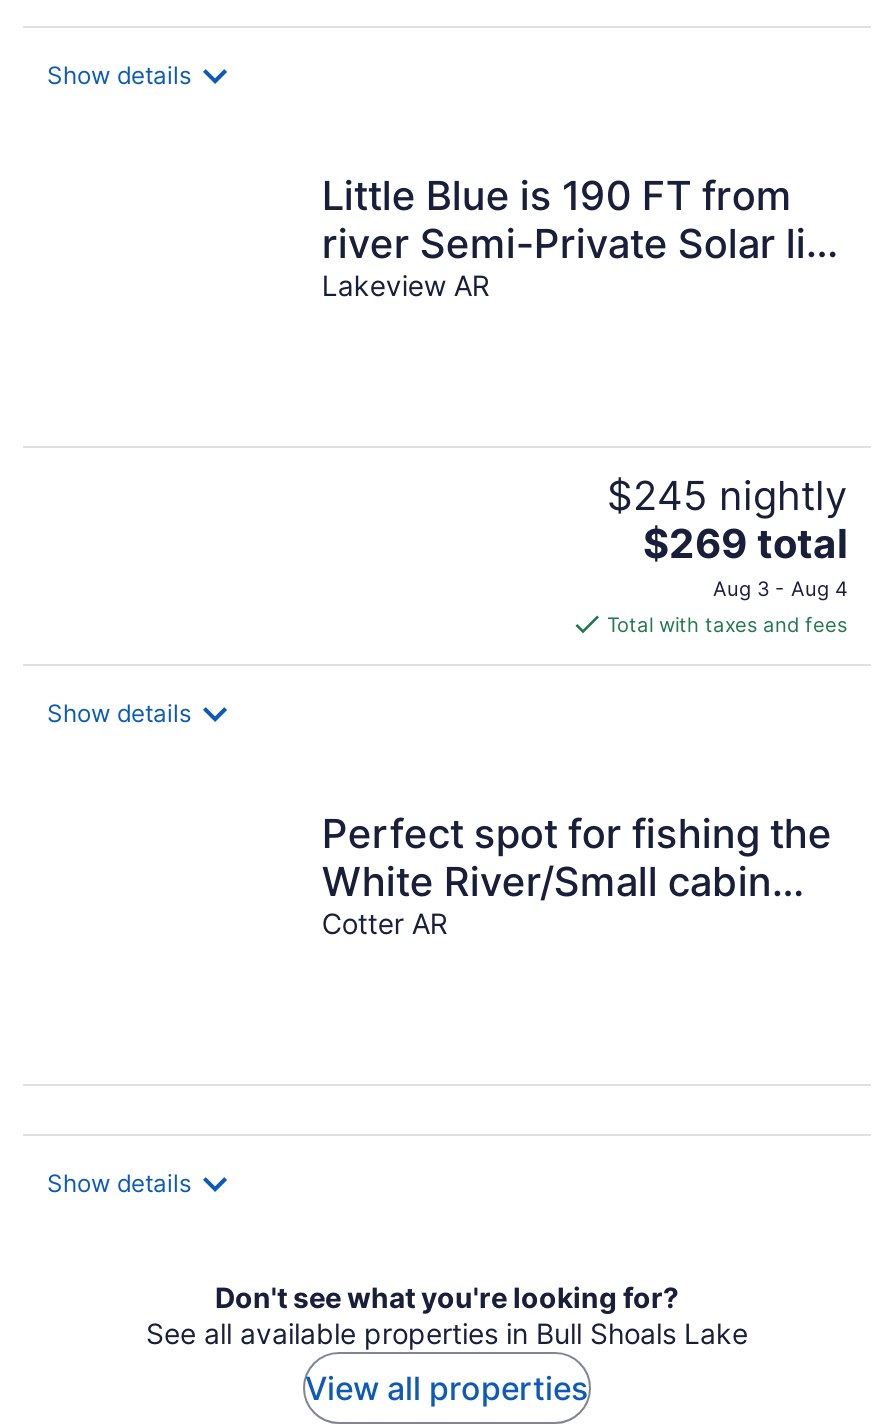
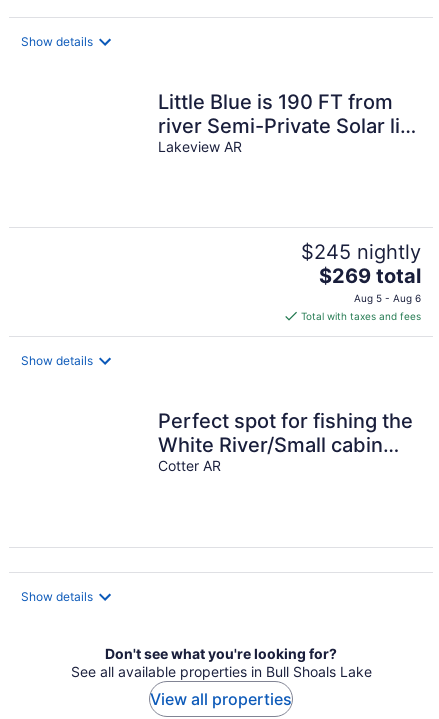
[713,575,847,599] Aug 3 - Aug 4 -> [354,292,421,304] Aug 5 - Aug 6

